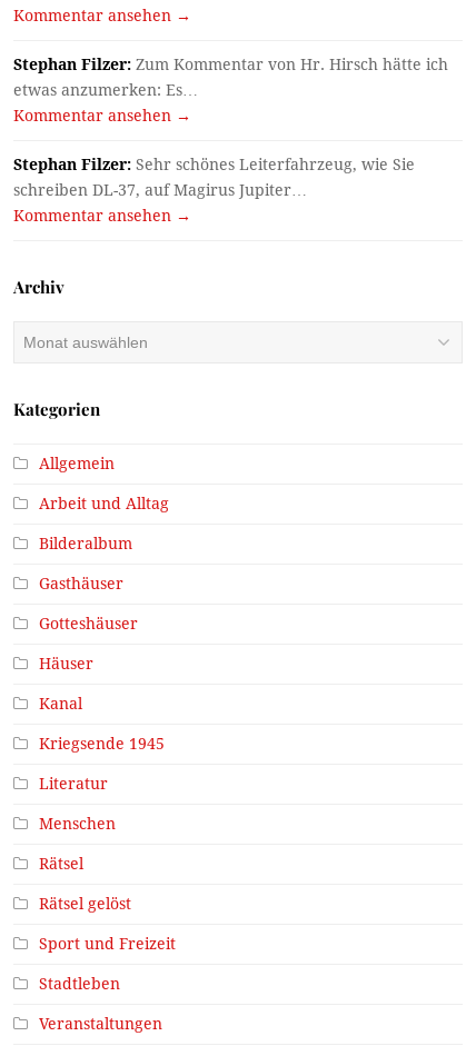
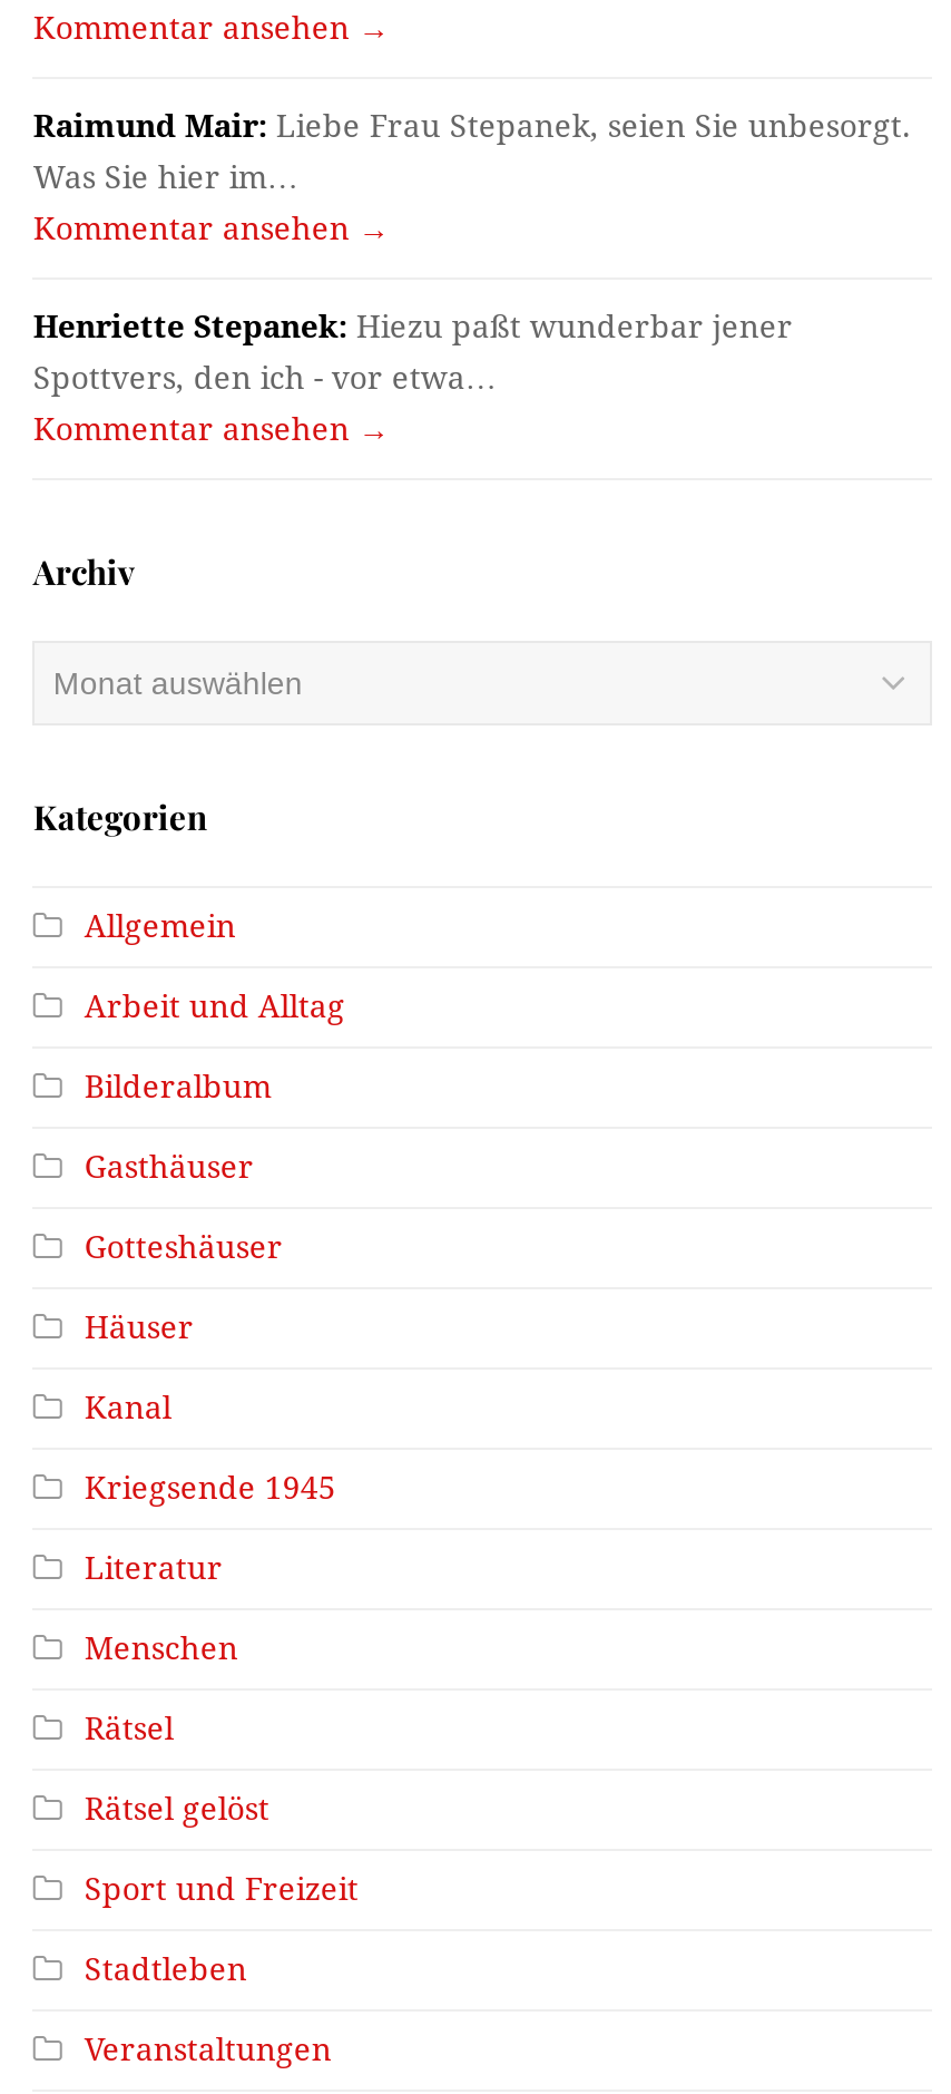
[14,55,449,99] Stephan Filzer: Zum Kommentar von Hr. Hirsch hätte ich | etwas anzumerken: Es… -> [33,108,911,195] Raimund Mair: Liebe Frau Stepanek, seien Sie unbesorgt. | Was Sie hier im…
[14,155,415,199] Stephan Filzer: Sehr schönes Leiterfahrzeug, wie Sie | schreiben DL-37, auf Magirus Jupiter… -> [33,308,793,395] Henriette Stepanek: Hiezu paßt wunderbar jener | Spottvers, den ich - vor etwa…

